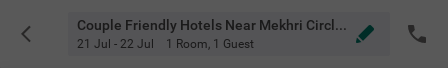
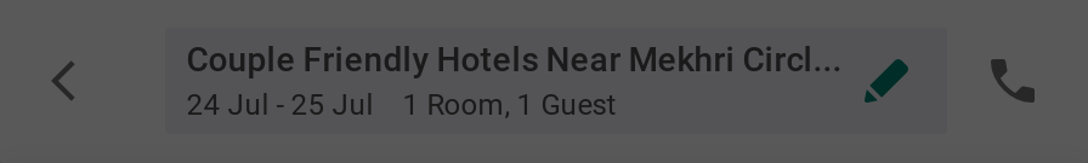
[77,37,254,51] 21 Jul - 22 Jul 1 Room, 1 Guest -> [187,88,616,122] 24 Jul - 25 Jul 1 Room, 1 Guest

